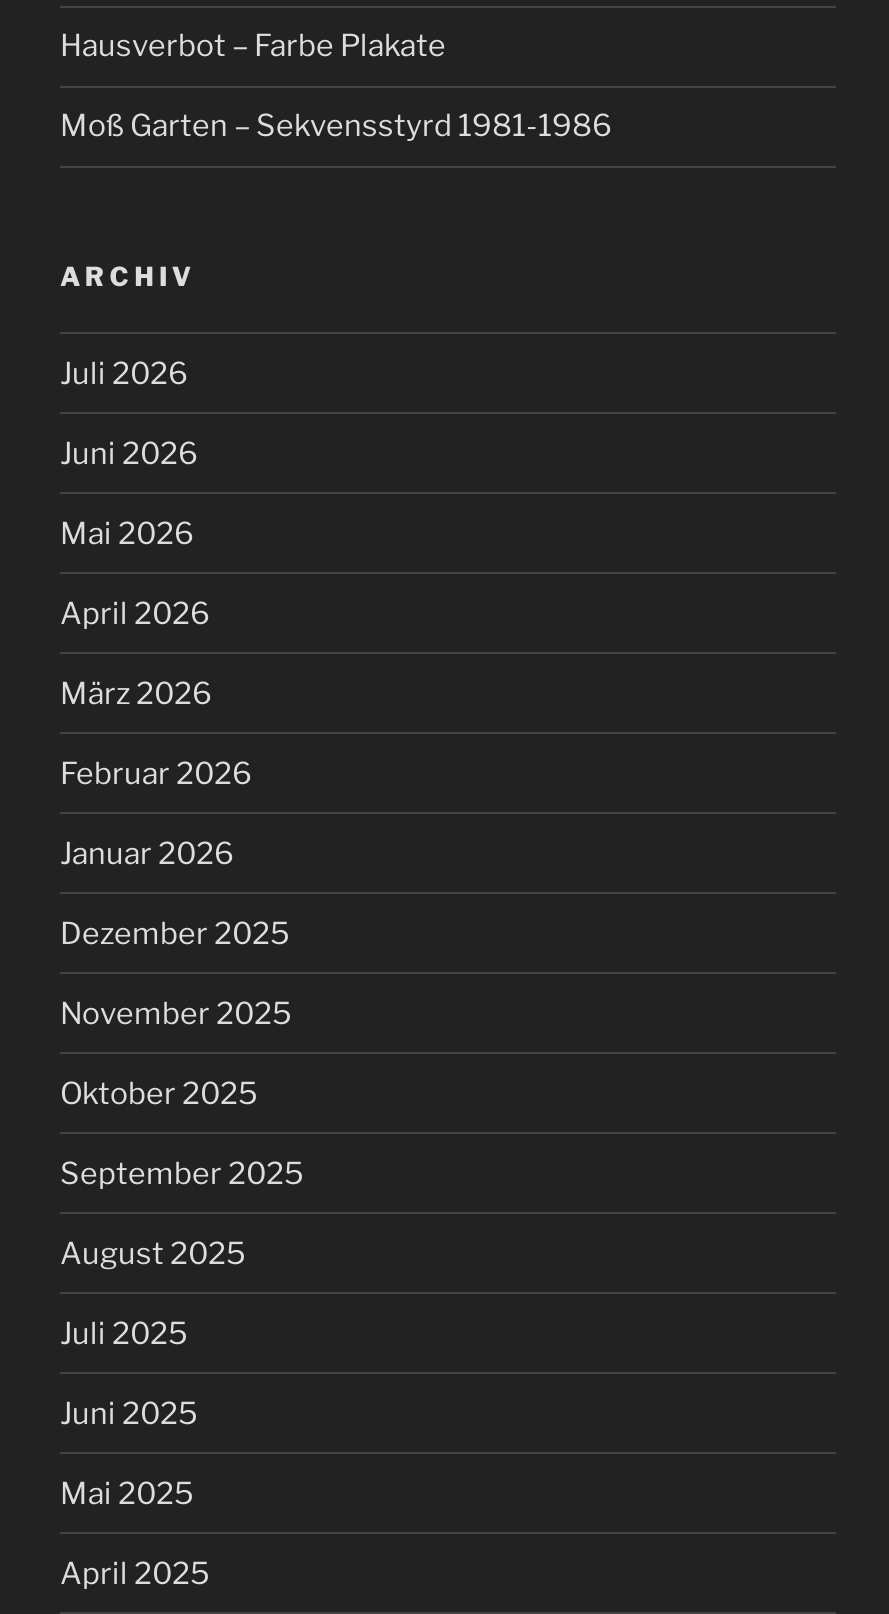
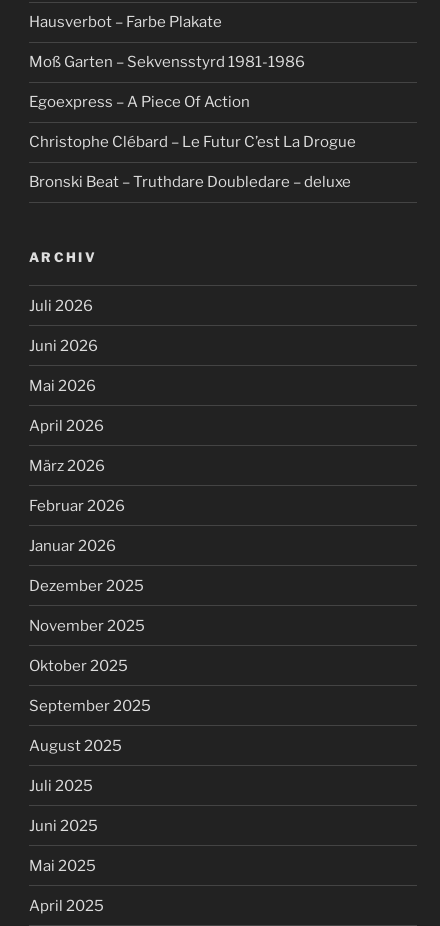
none -> [29,93,356,191] Egoexpress – A Piece Of Action | Christophe Clébard – Le Futur C’est La Drogue | Bronski Beat – Truthdare Doubledare – deluxe

